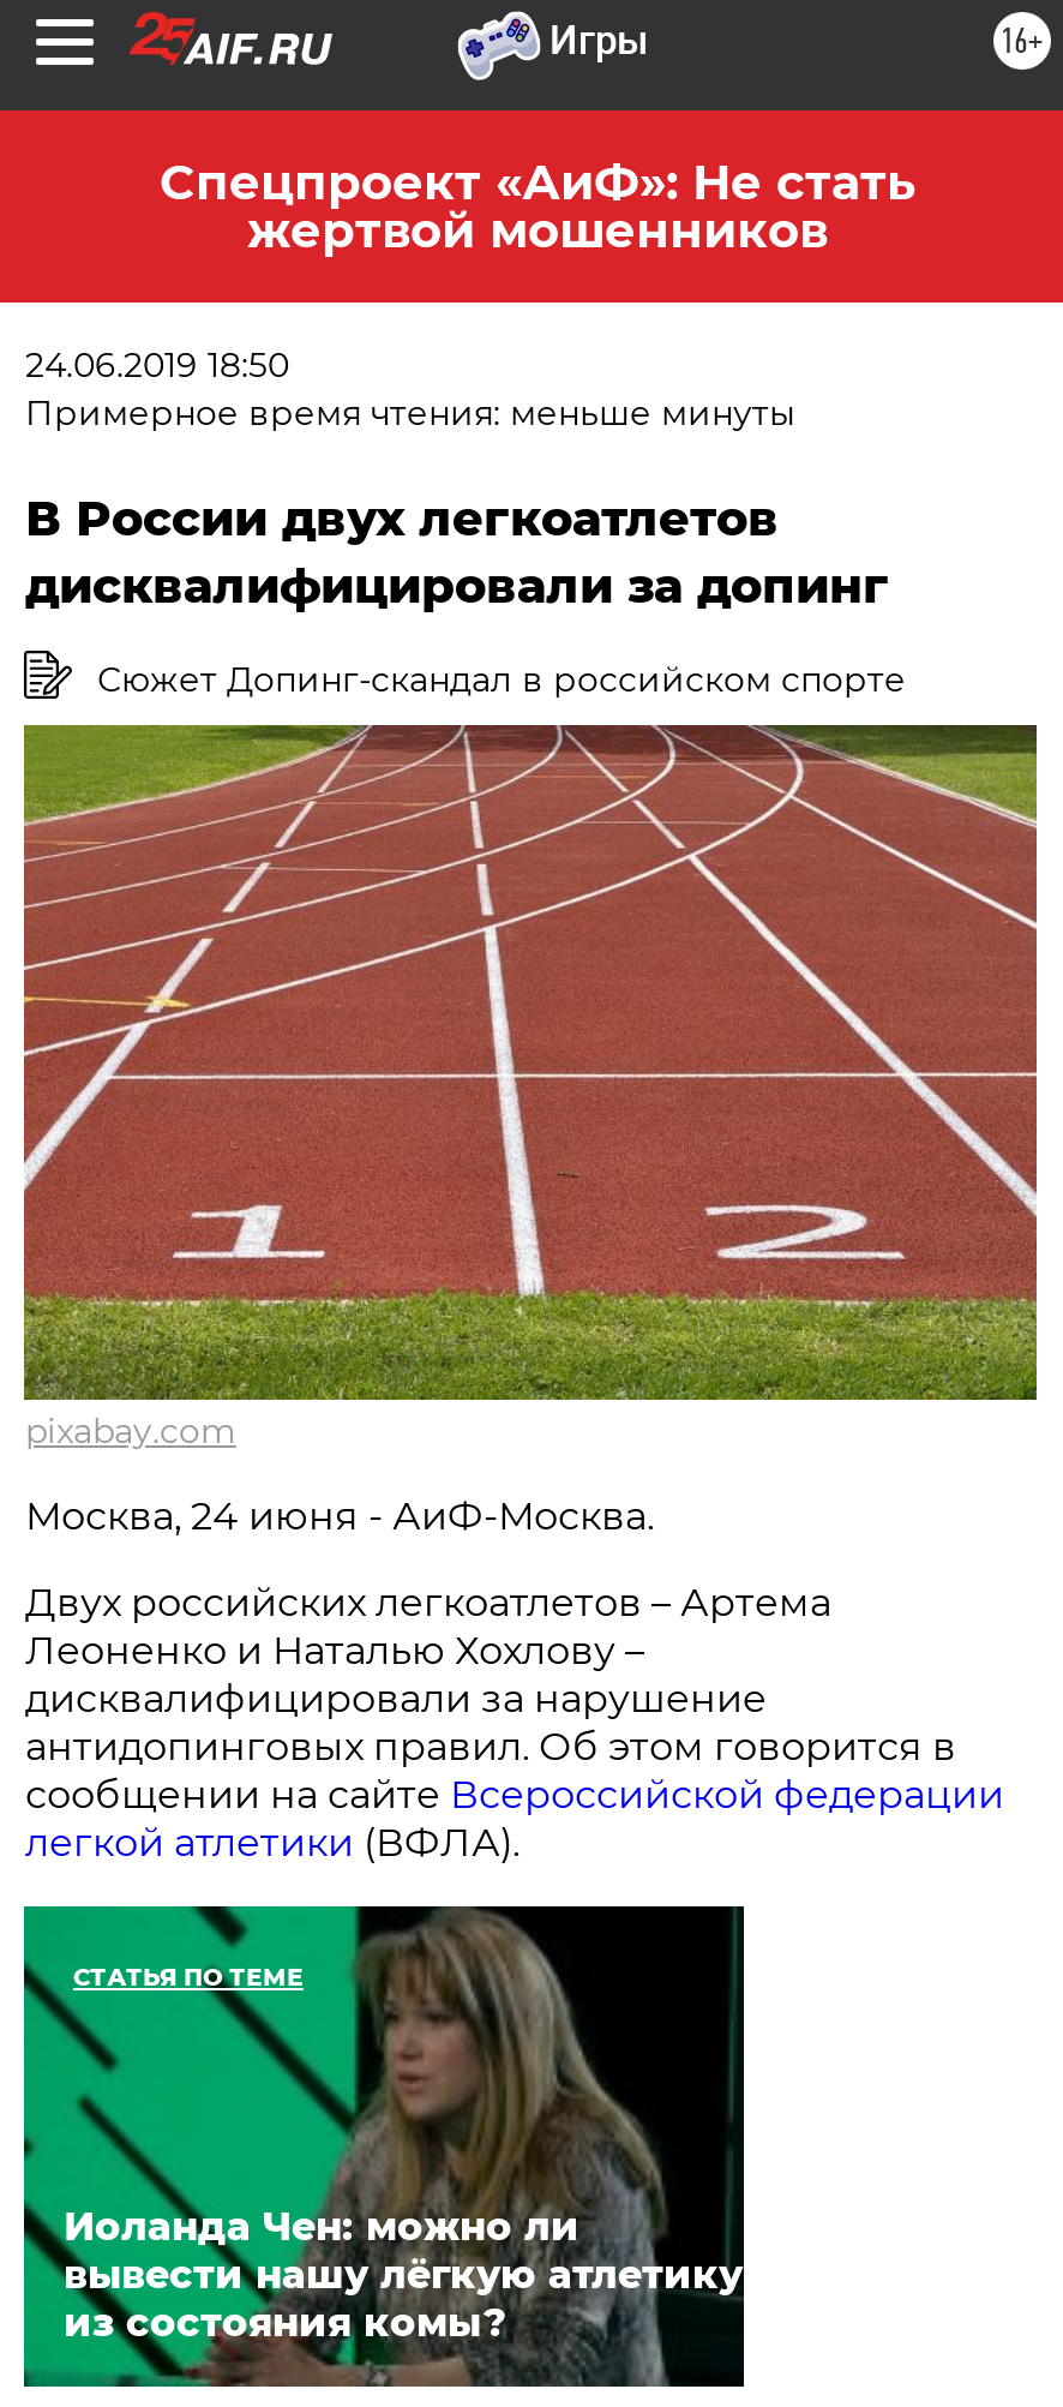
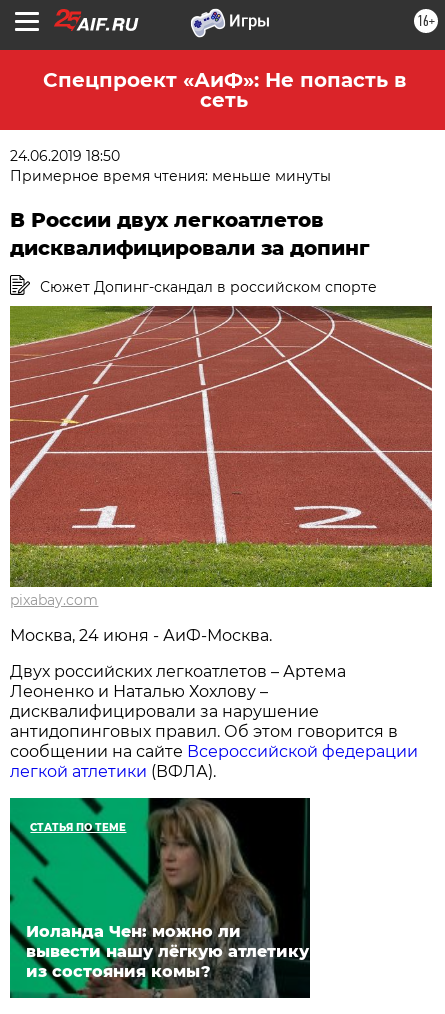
[160,154,915,259] Спецпроект «АиФ»: Не стать | жертвой мошенников -> [42,68,405,112] Спецпроект «АиФ»: Не попасть в | сеть

